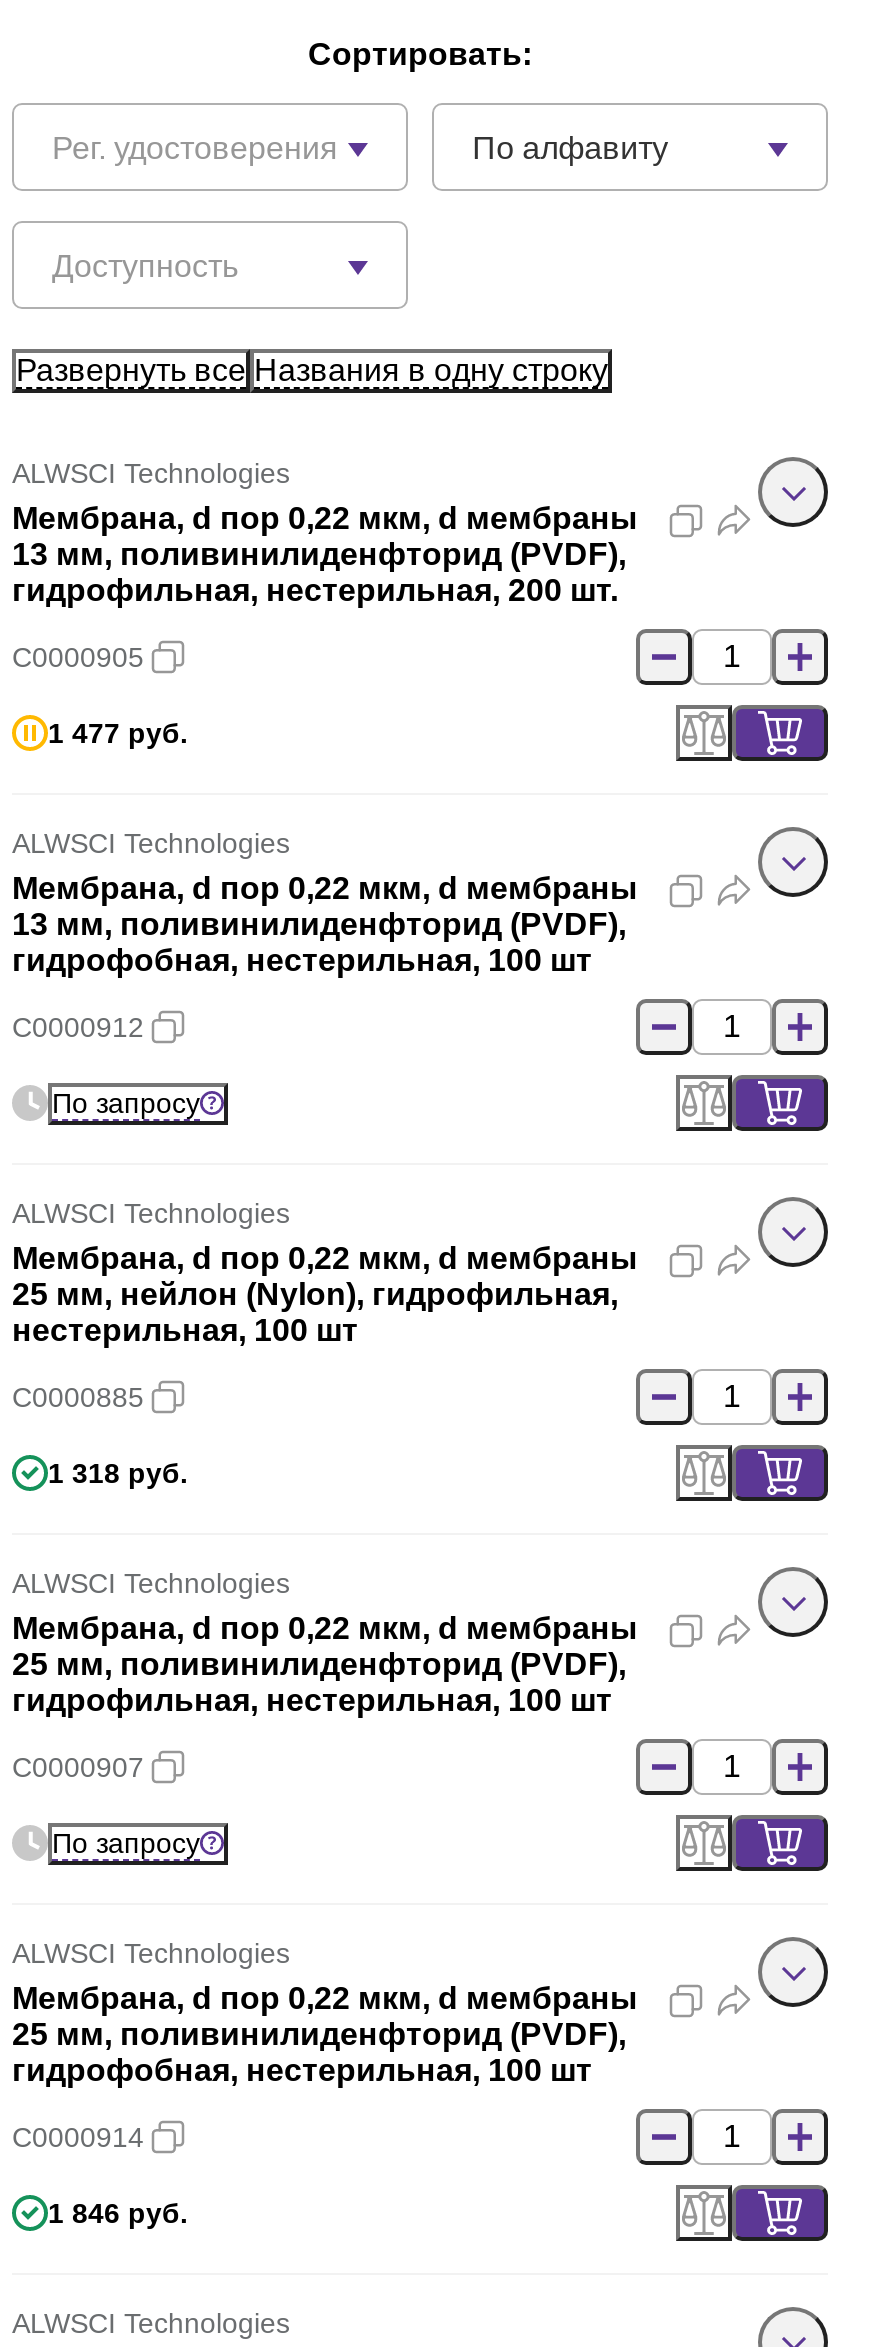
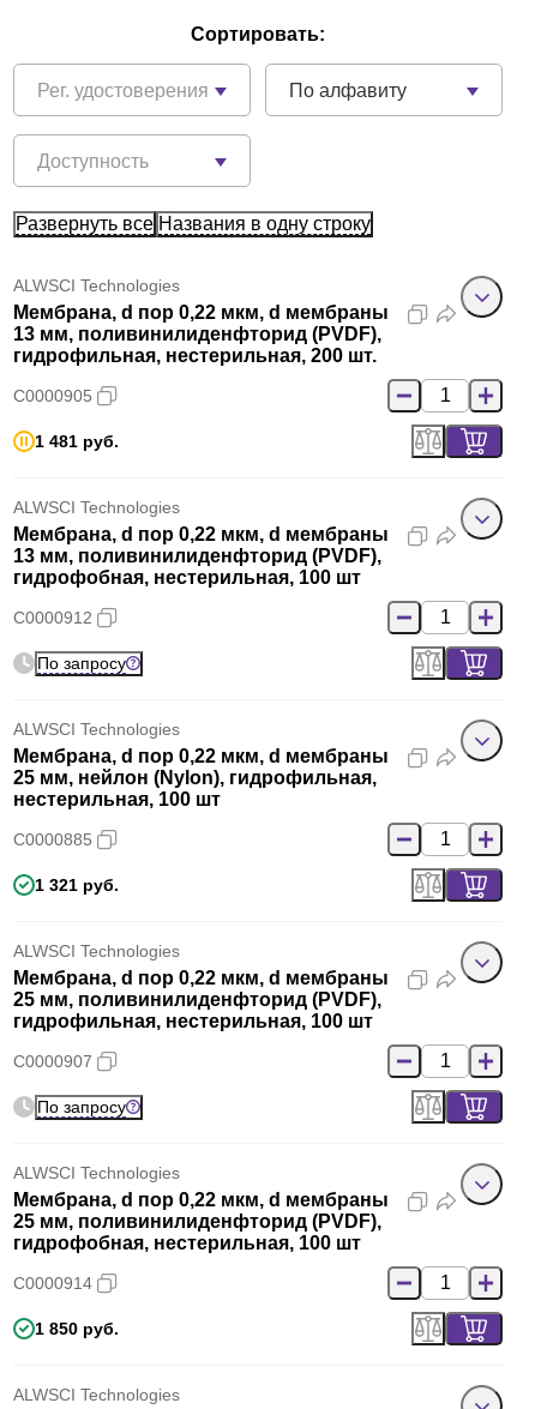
[48,717,188,749] 1 477 руб. -> [35,432,119,451] 1 481 руб.
[48,1457,188,1489] 1 318 руб. -> [35,875,119,895] 1 321 руб.
[48,2197,188,2229] 1 846 руб. -> [35,1319,119,1338] 1 850 руб.

